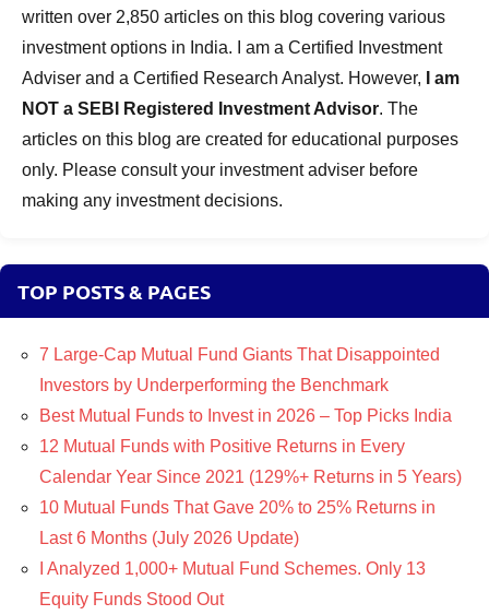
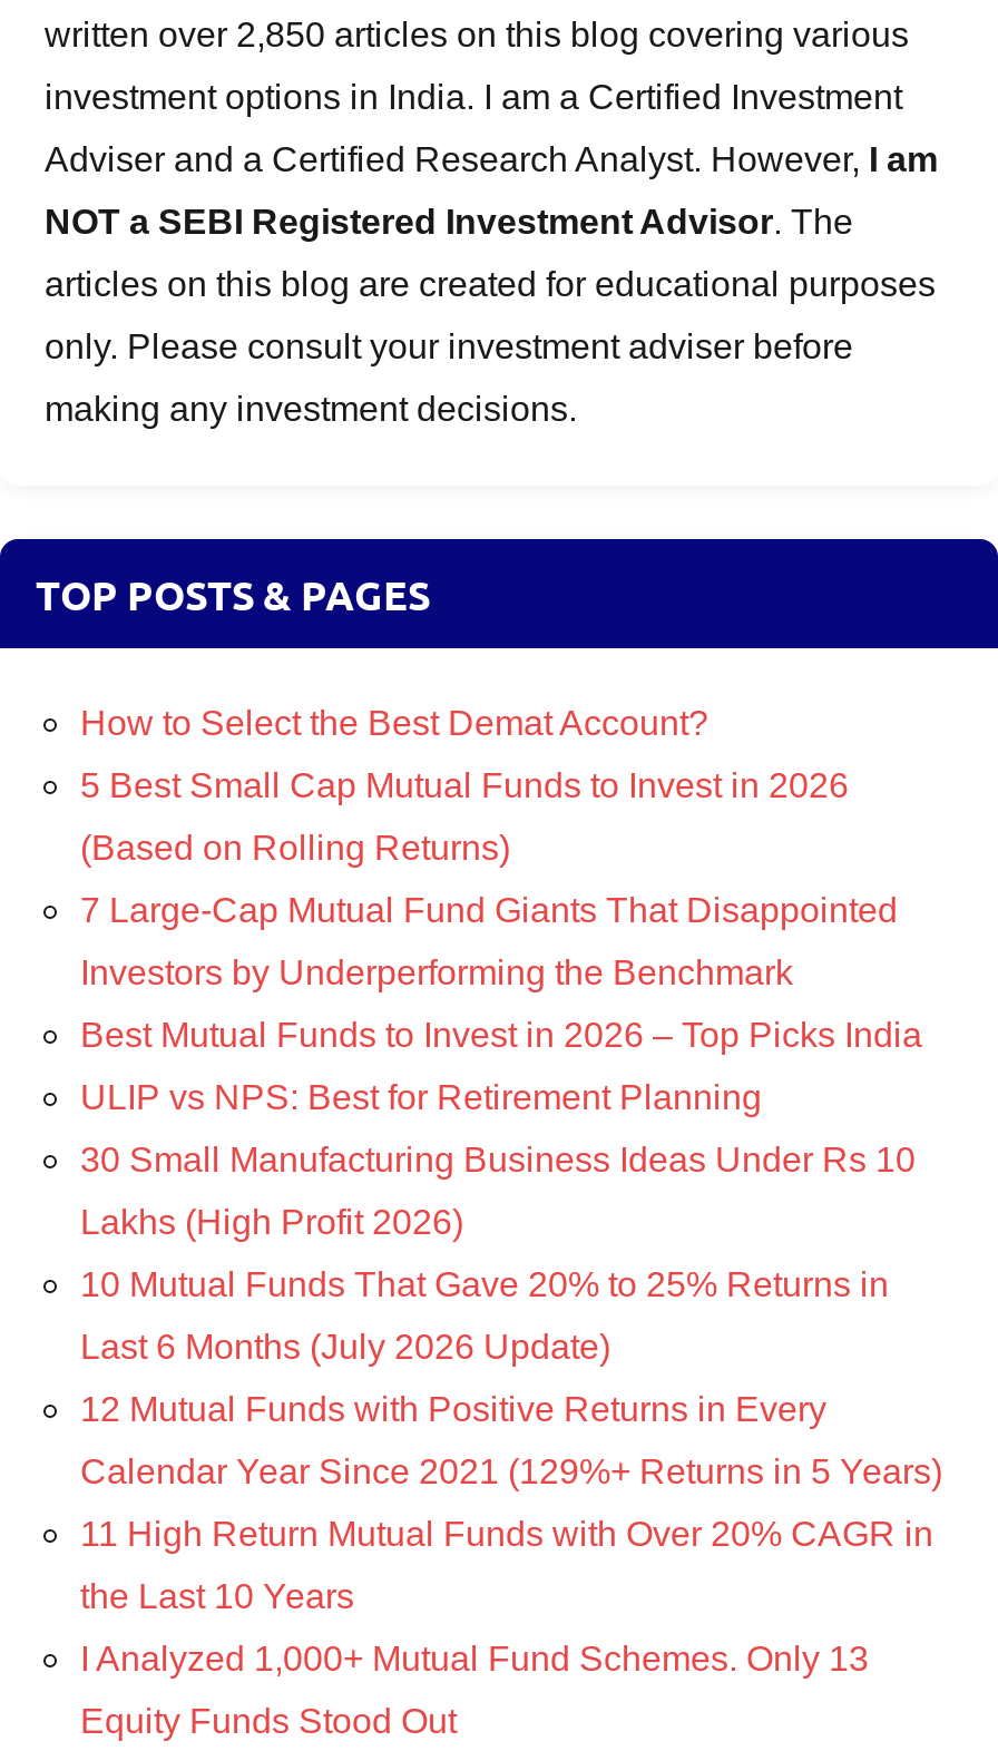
none -> [80,705,849,867] How to Select the Best Demat Account? | 5 Best Small Cap Mutual Funds to Invest in 2026 | (Based on Rolling Returns)
none -> [80,1079,916,1242] ULIP vs NPS: Best for Retirement Planning | 30 Small Manufacturing Business Ideas Under Rs 10 | Lakhs (High Profit 2026)
none -> [80,1516,933,1553] 11 High Return Mutual Funds with Over 20% CAGR in
none -> [80,1578,354,1616] the Last 10 Years
moved [39,498,436,517] -> [80,1266,889,1304]: 10 Mutual Funds That Gave 20% to 25% Returns in
moved [39,529,299,548] -> [80,1328,610,1366]: Last 6 Months (July 2026 Update)

